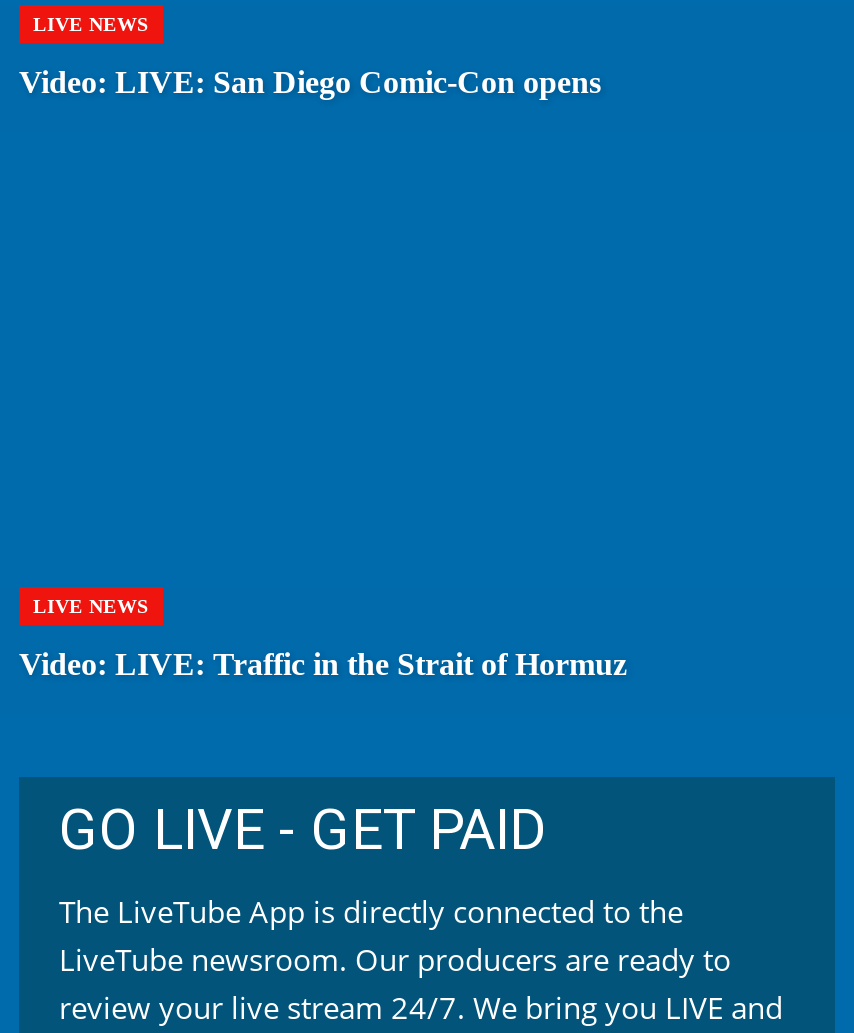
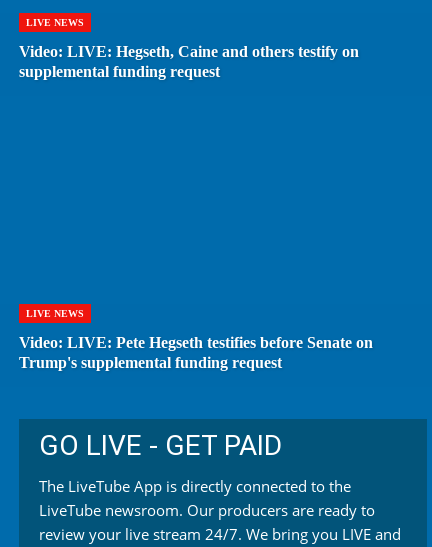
[19,64,601,98] Video: LIVE: San Diego Comic-Con opens -> [19,43,359,80] Video: LIVE: Hegseth, Caine and others testify on | supplemental funding request
[19,647,627,681] Video: LIVE: Traffic in the Strait of Hormuz -> [19,334,373,371] Video: LIVE: Pete Hegseth testifies before Senate on | Trump's supplemental funding request

